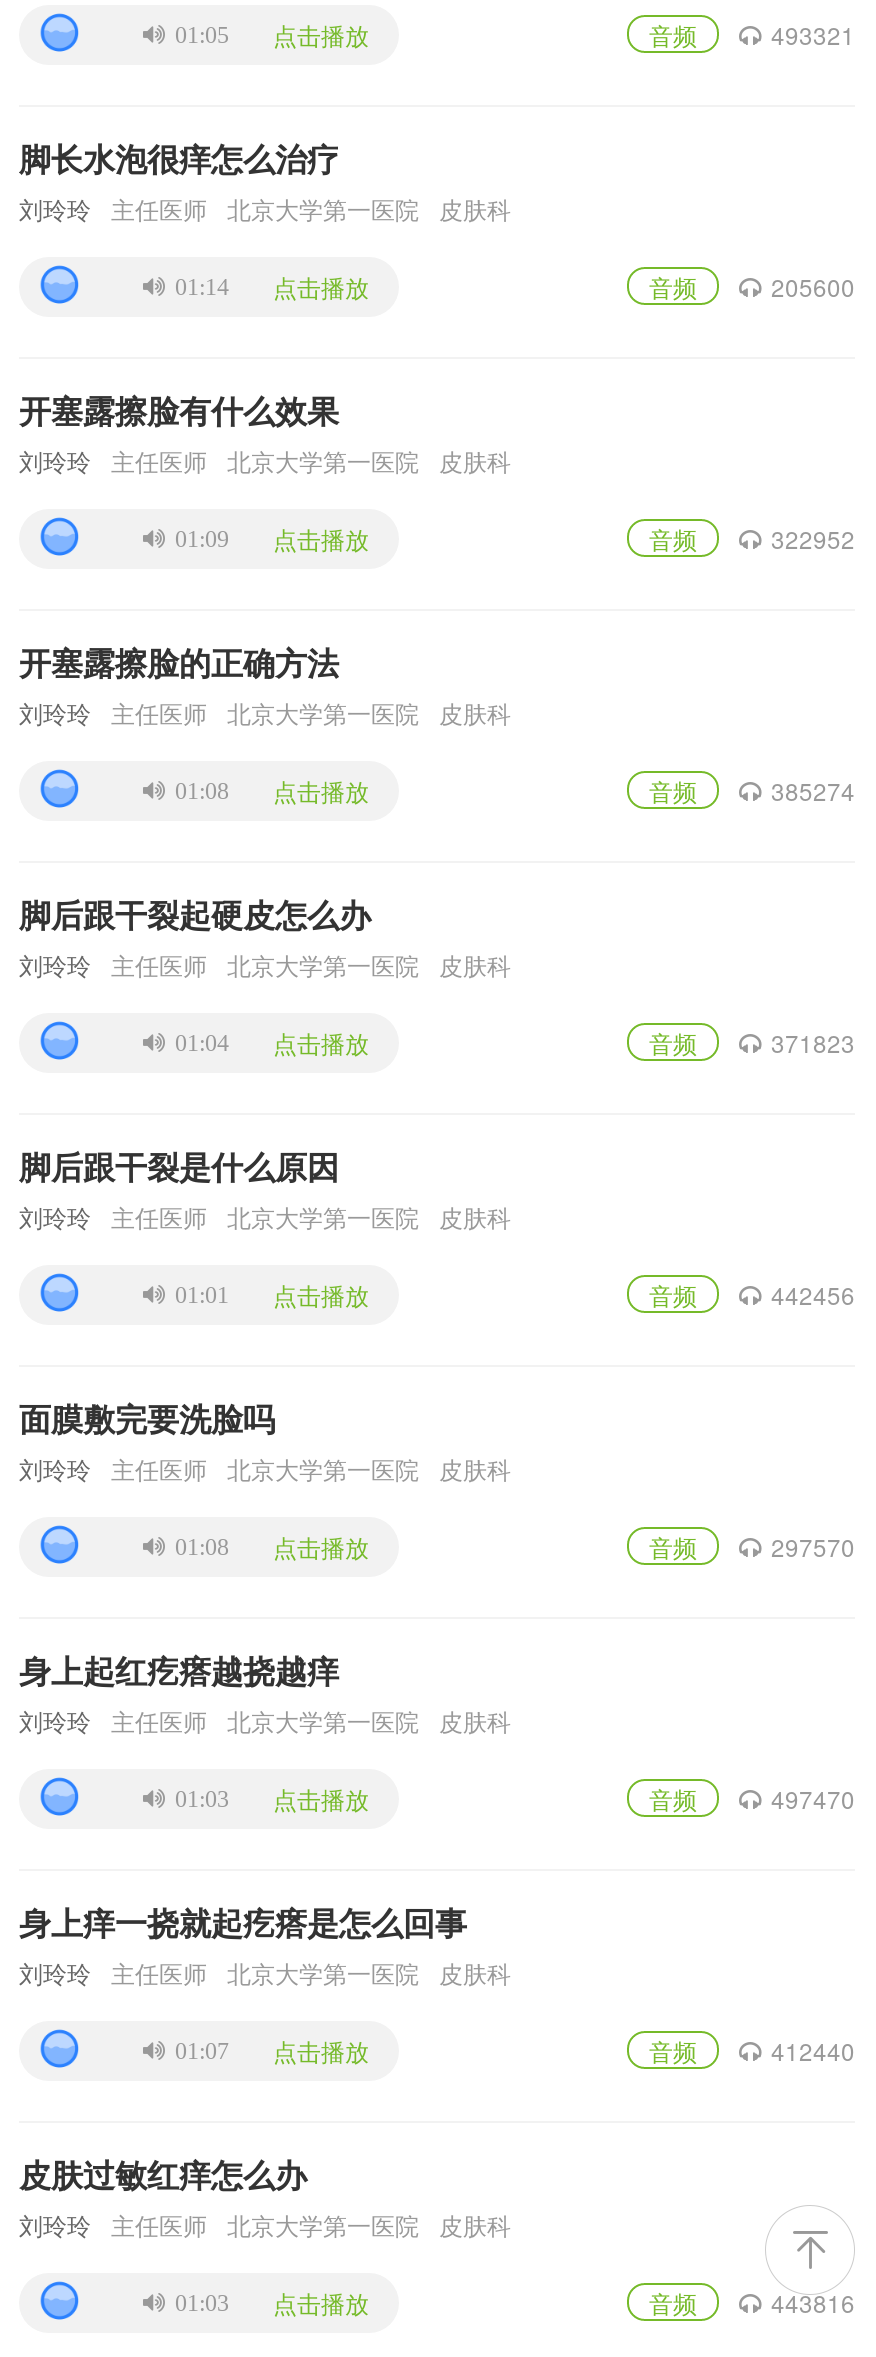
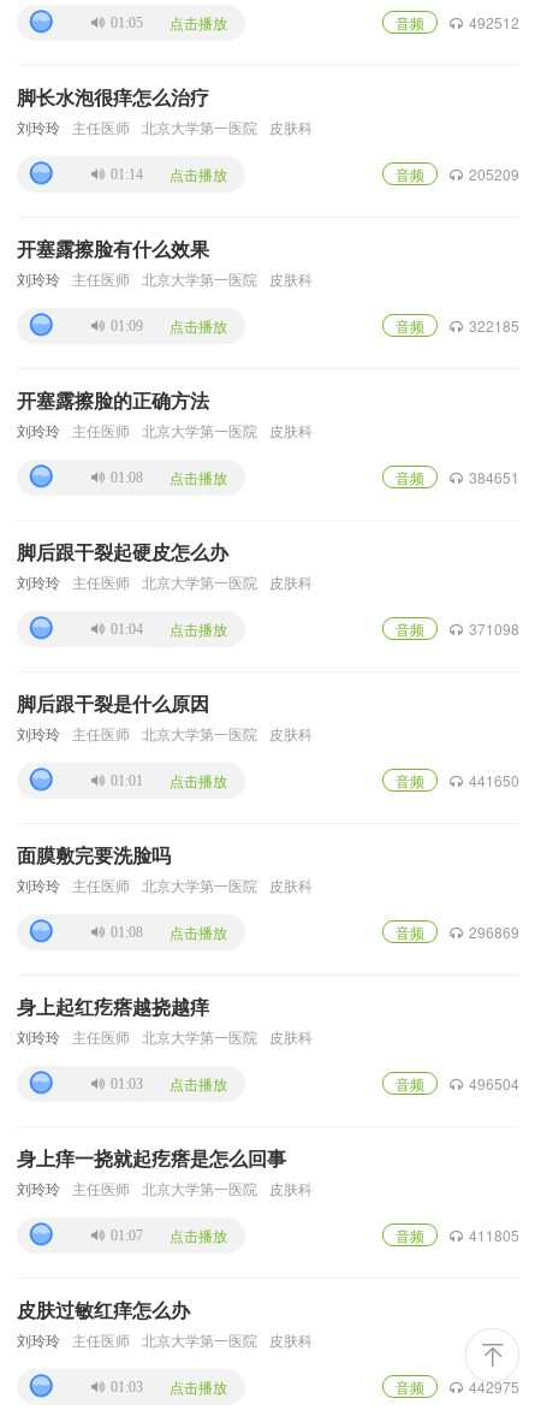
[771,16,855,50] 493321 -> [469,11,519,32] 492512
[771,268,855,302] 205600 -> [469,163,519,183] 205209
[771,520,855,554] 322952 -> [469,315,519,335] 322185
[771,772,855,806] 385274 -> [469,466,519,487] 384651
[771,1024,855,1058] 371823 -> [469,618,519,638] 371098
[771,1276,855,1310] 442456 -> [469,769,519,790] 441650
[771,1528,855,1562] 297570 -> [469,921,519,941] 296869
[771,1780,855,1814] 497470 -> [469,1073,519,1093] 496504
[771,2032,855,2066] 412440 -> [469,1224,519,1245] 411805
[771,2284,855,2318] 443816 -> [469,1376,519,1396] 442975

